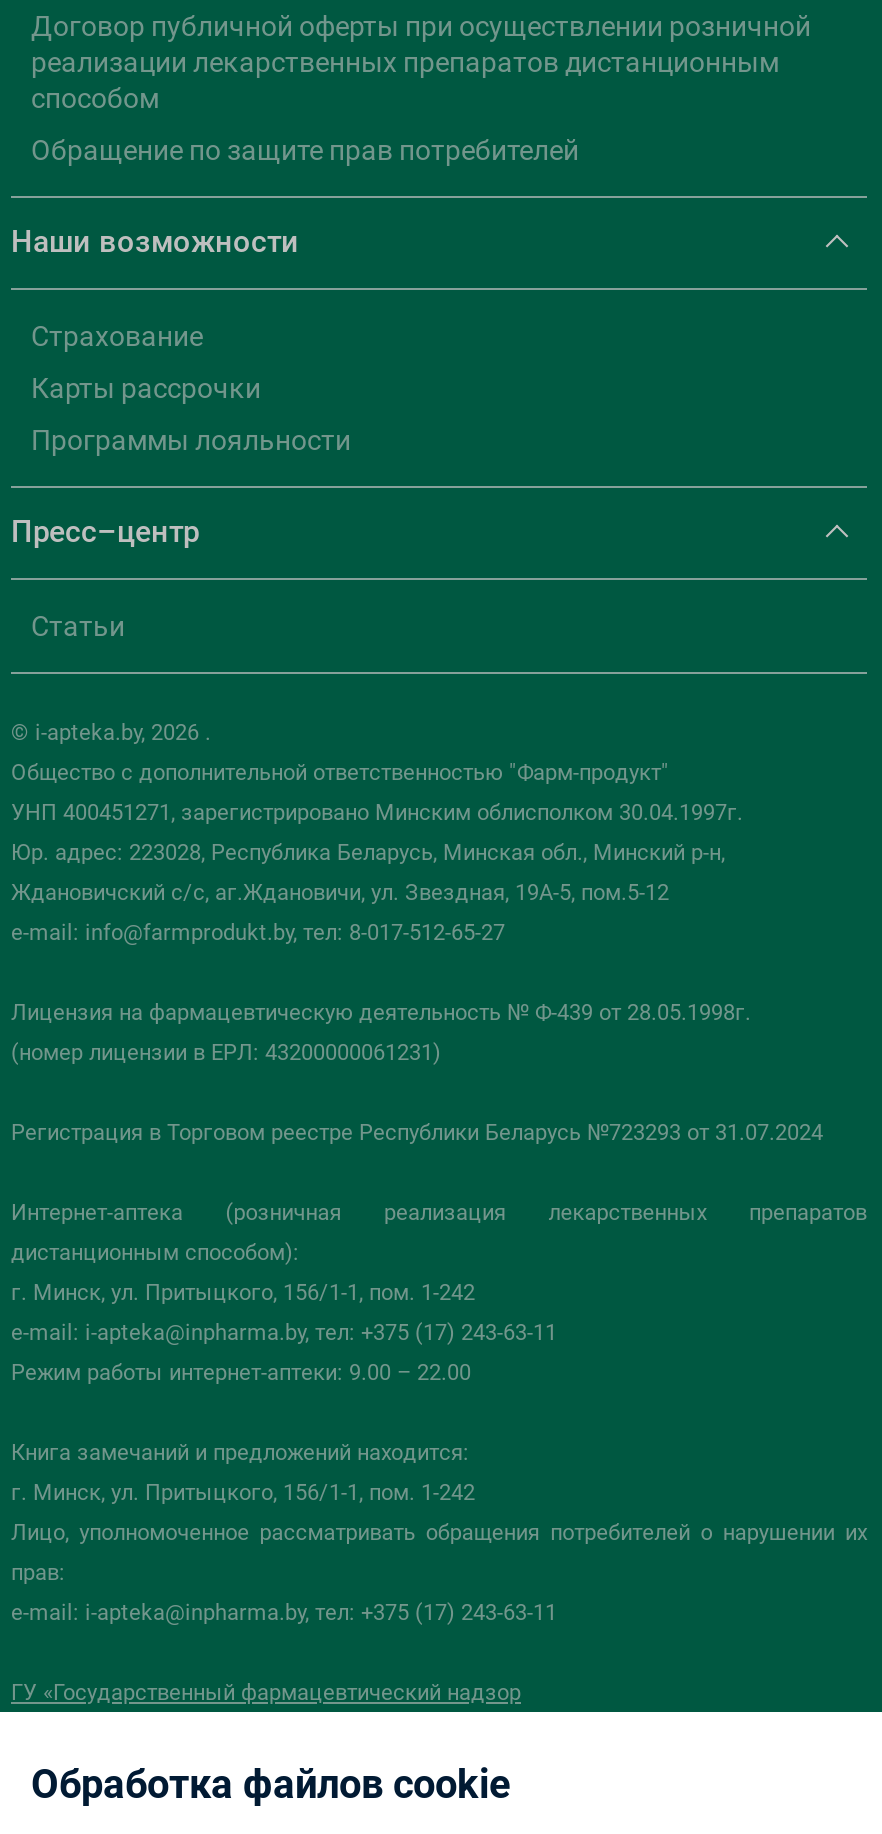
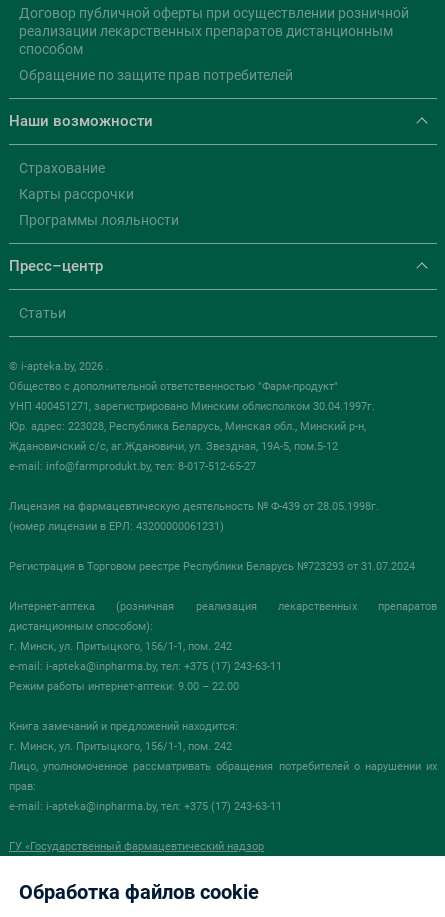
[11,1280,475,1306] г. Минск, ул. Притыцкого, 156/1-1, пом. 1-242 -> [9,640,232,653] г. Минск, ул. Притыцкого, 156/1-1, пом. 242
[11,1480,475,1506] г. Минск, ул. Притыцкого, 156/1-1, пом. 1-242 -> [9,740,232,753] г. Минск, ул. Притыцкого, 156/1-1, пом. 242

